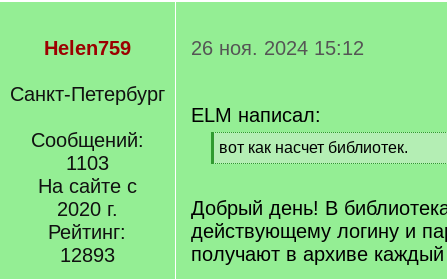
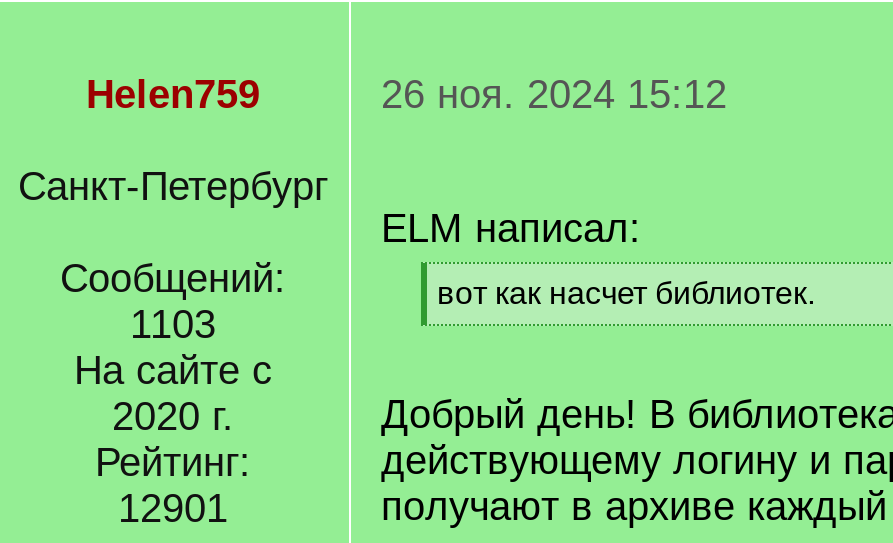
[59,244,114,266] 12893 -> [118,486,228,530] 12901

